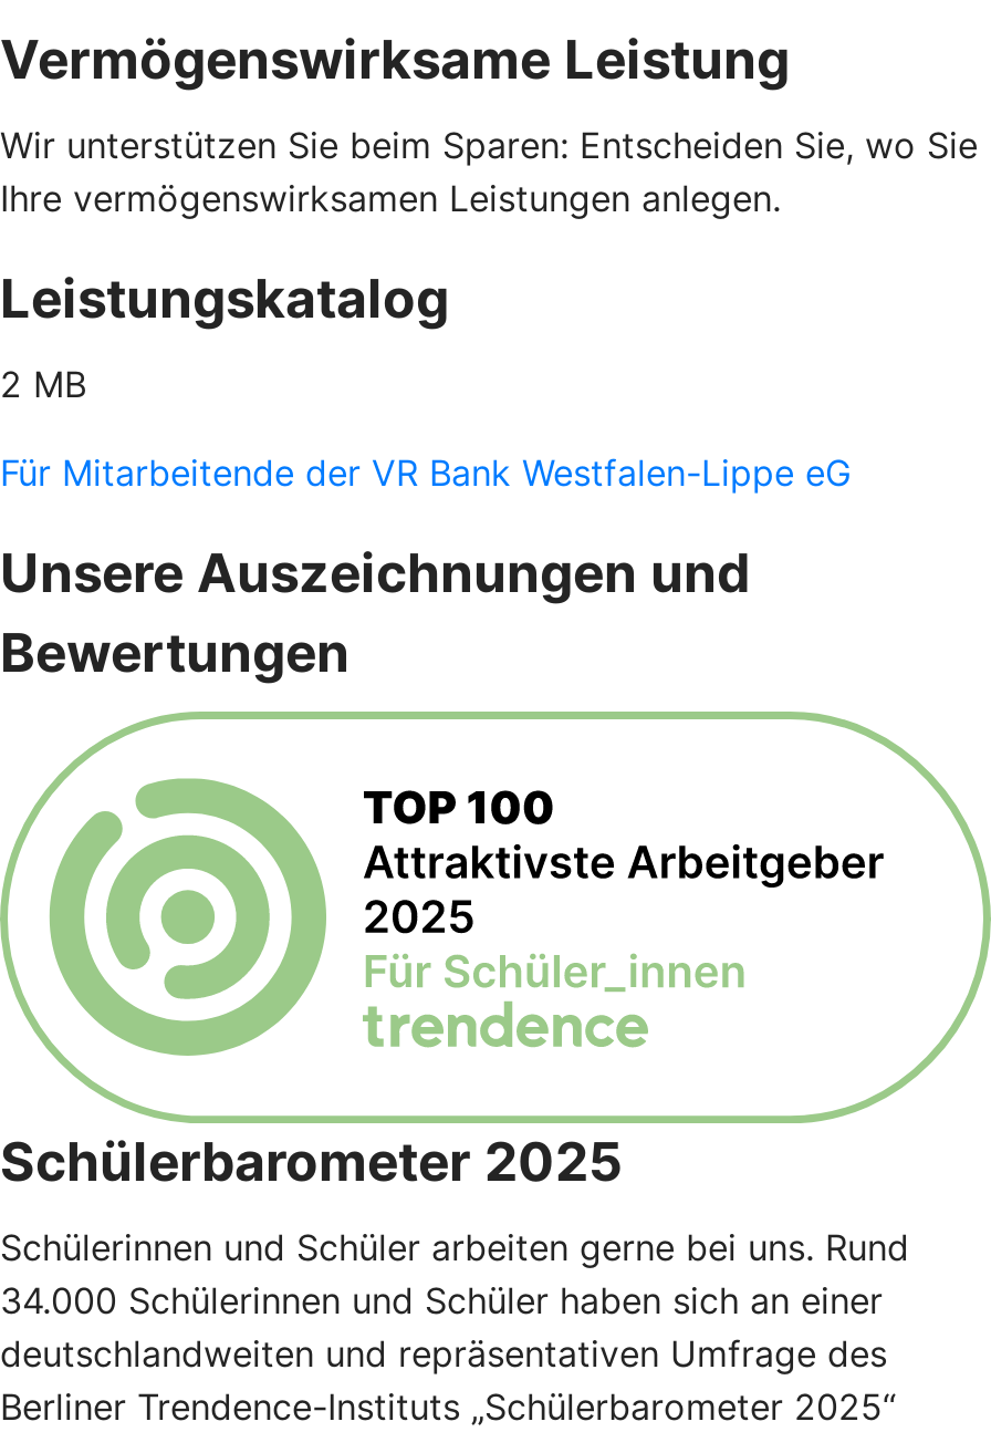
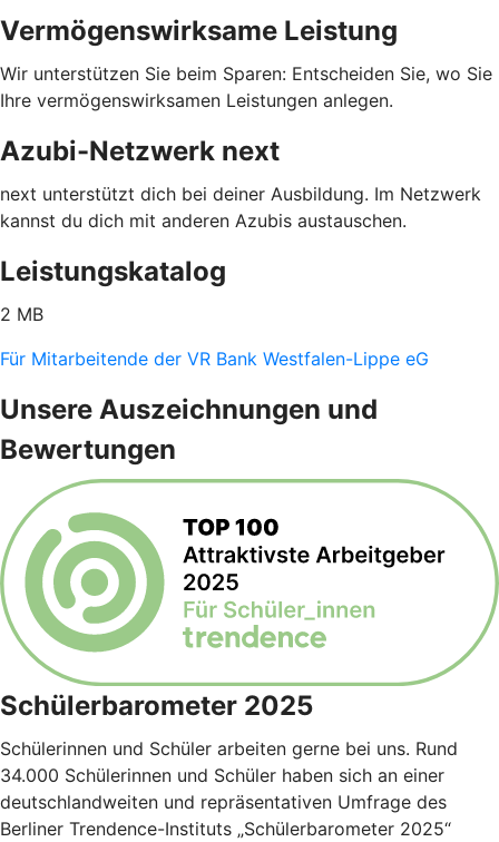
none -> [0,135,481,232] Azubi-Netzwerk next | next unterstützt dich bei deiner Ausbildung. Im Netzwerk | kannst du dich mit anderen Azubis austauschen.

